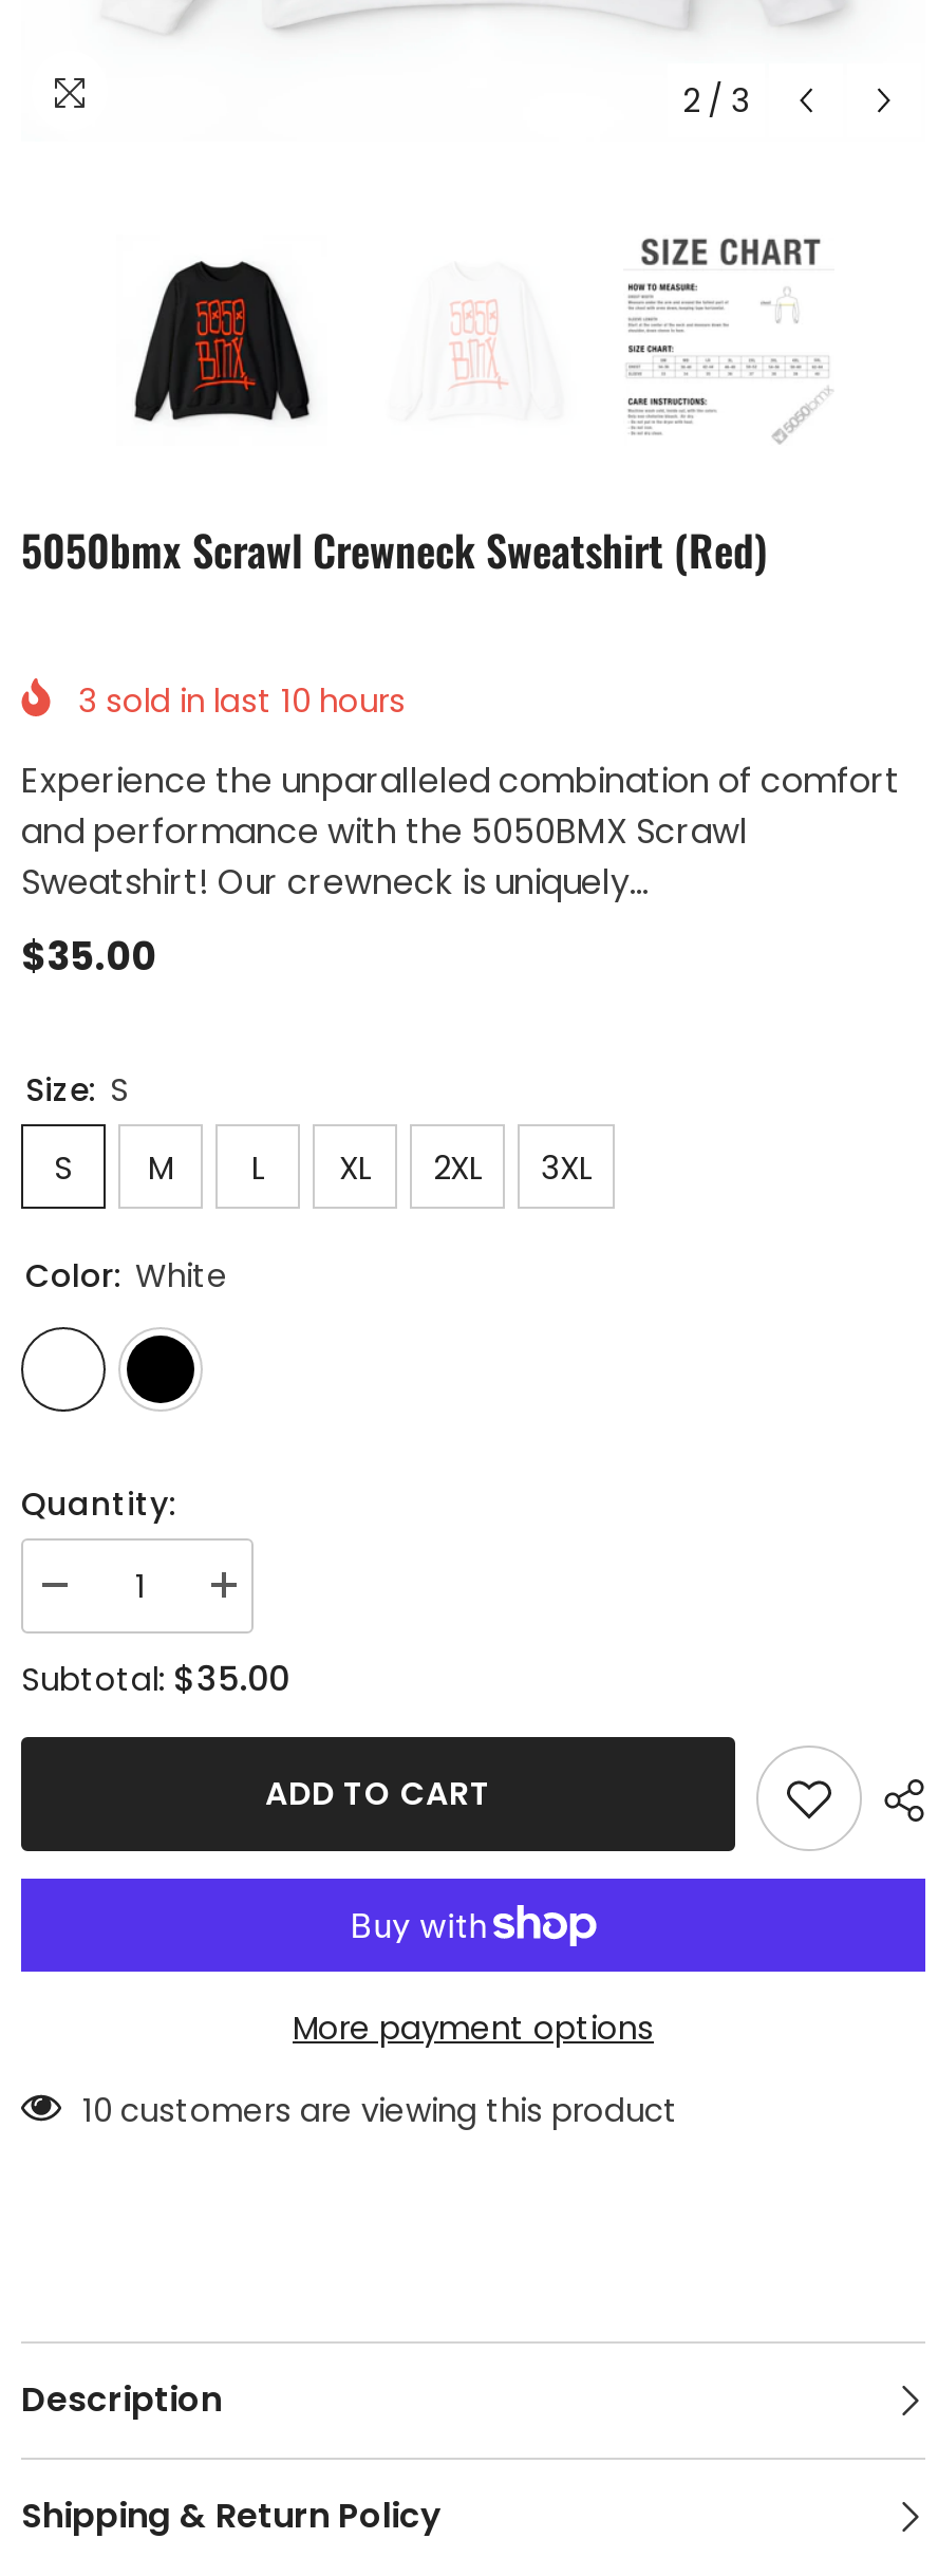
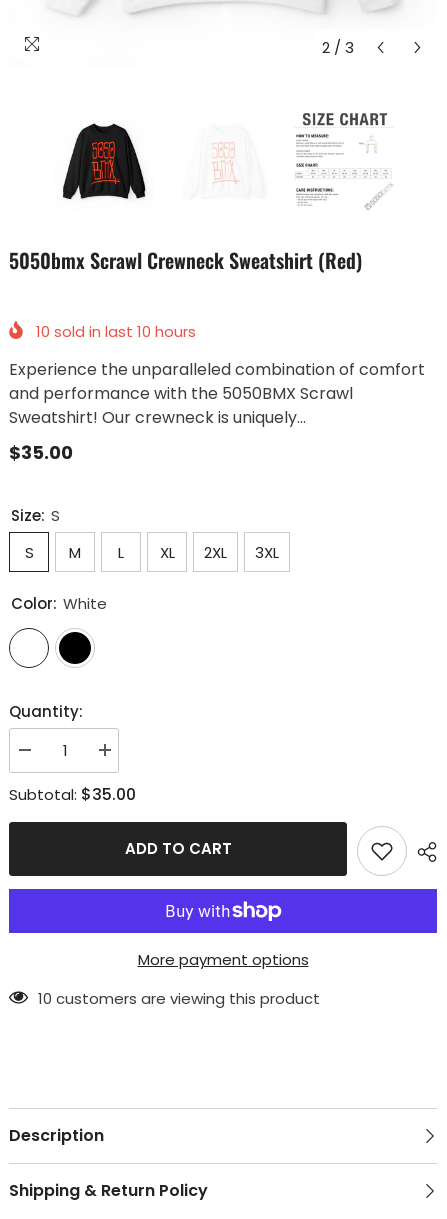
[78,678,406,723] 3 sold in last 10 hours -> [36,321,196,342] 10 sold in last 10 hours

